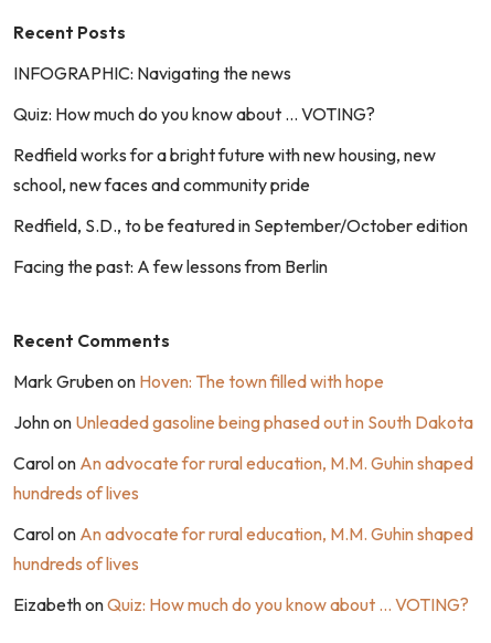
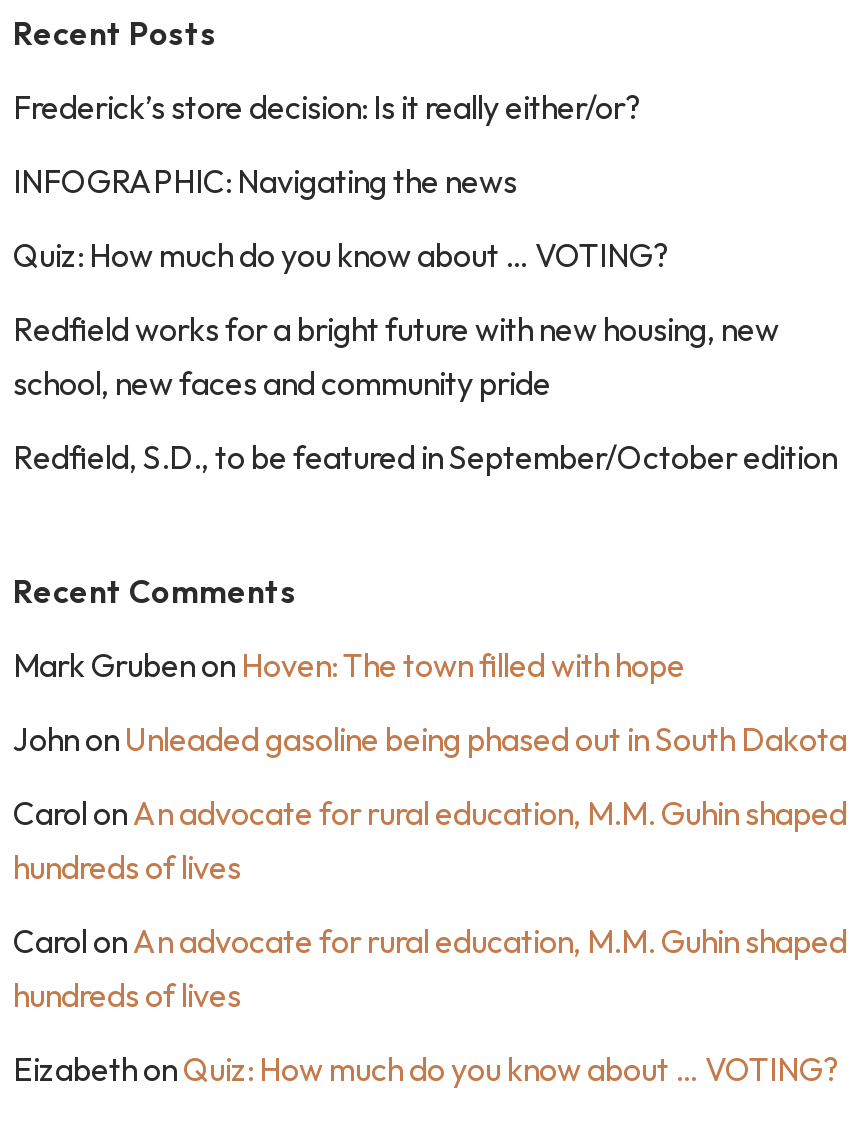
none -> [13,87,641,127] Frederick’s store decision: Is it really either/or?
moved [13,62,468,236] -> [13,161,837,477]: INFOGRAPHIC: Navigating the news | Quiz: How much do you know about … VOTING? | Redfield works for a bright future with new housing, new | school, new faces and community pride | Redfield, S.D., to be featured in September/October edition
[13,255,328,277] Facing the past: A few lessons from Berlin -> none

